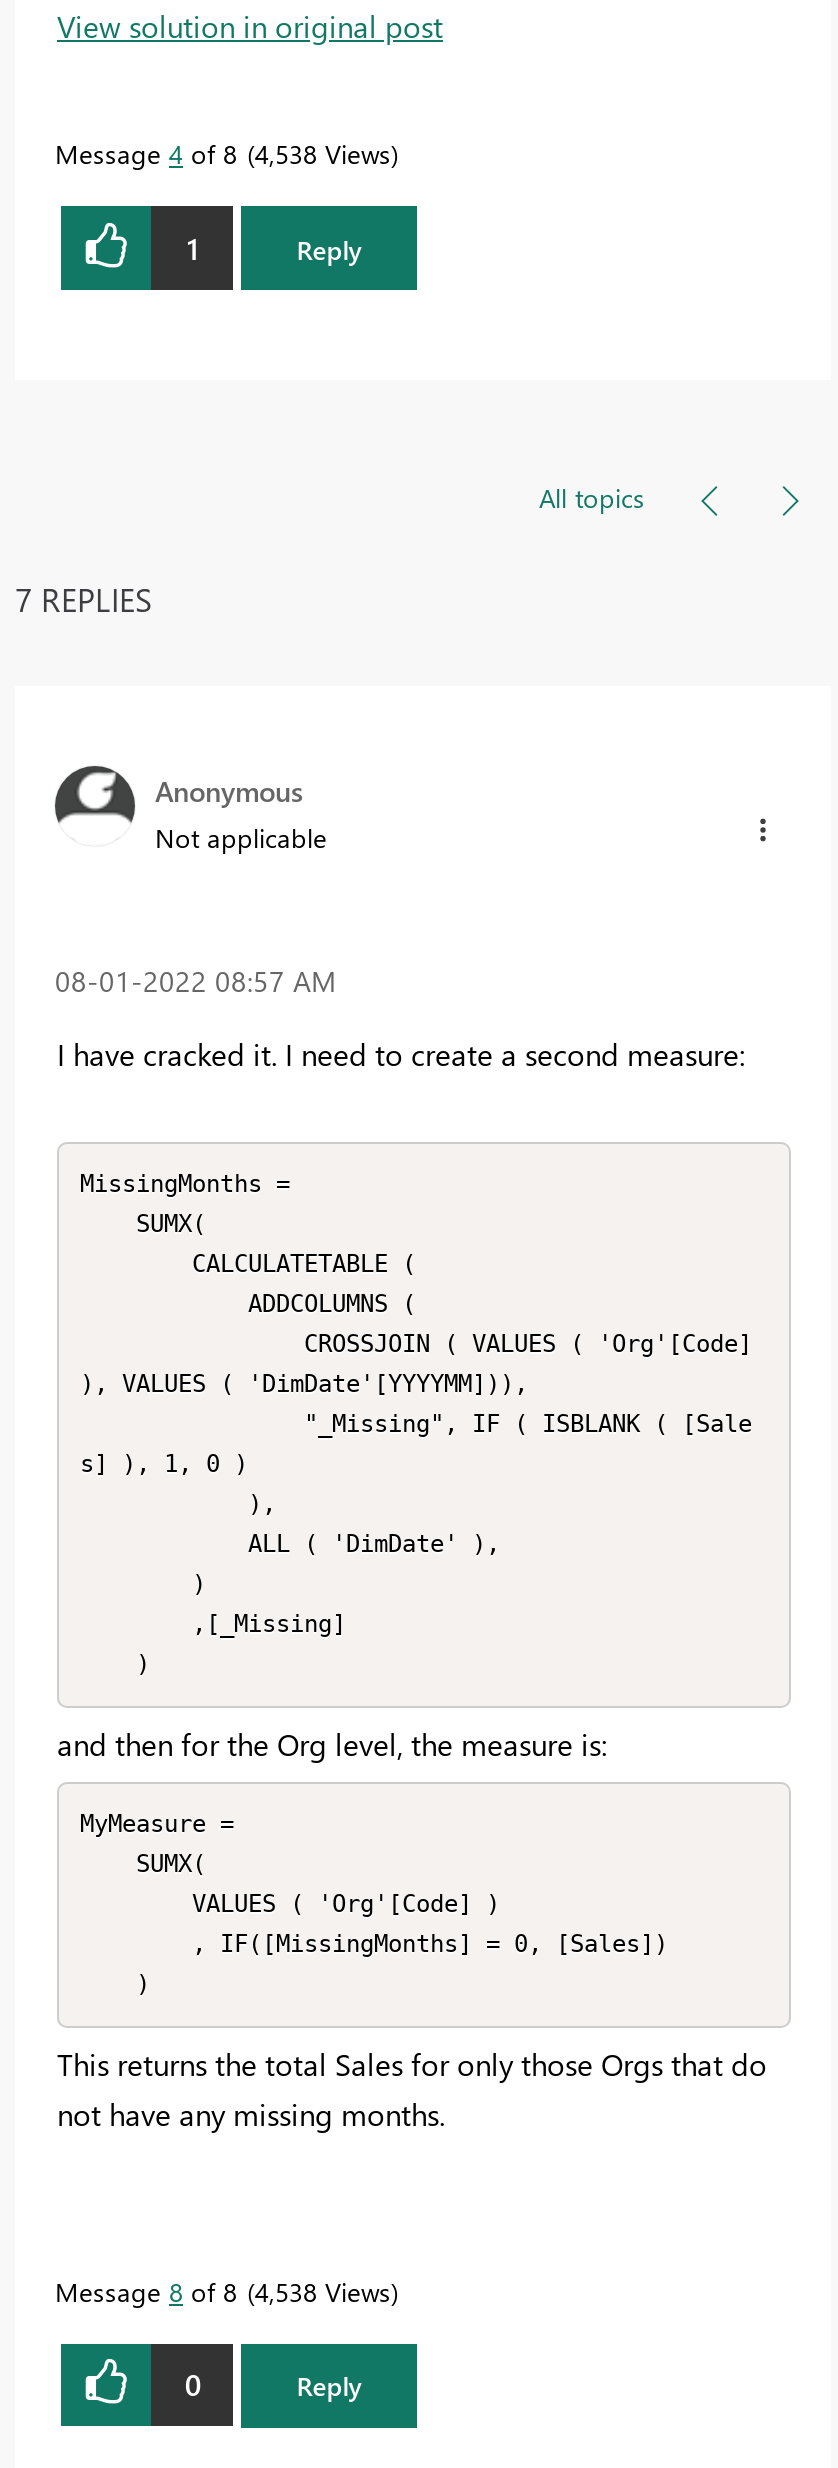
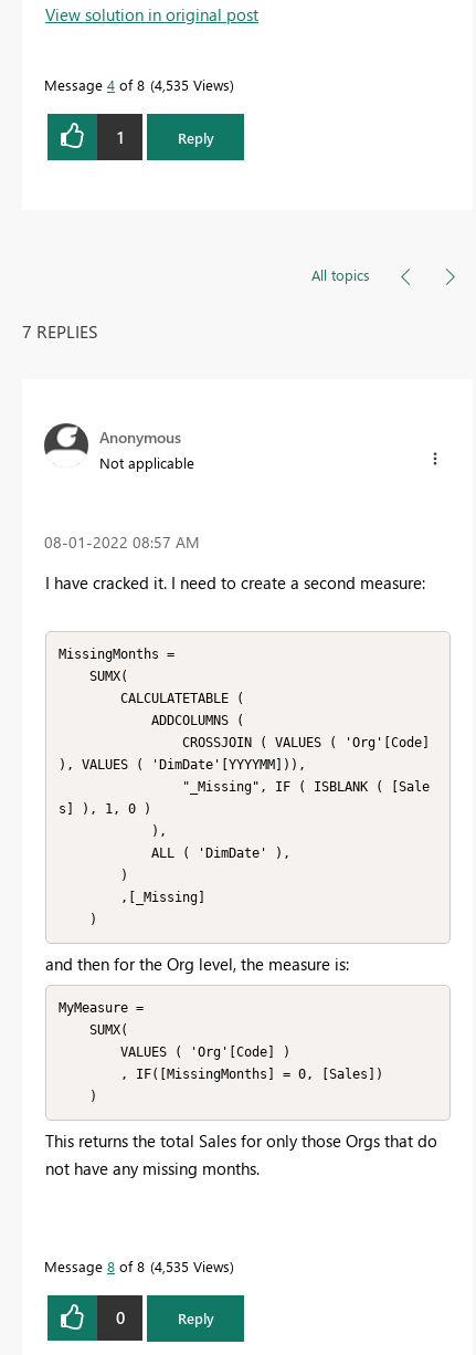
[55,136,391,170] Message 4 of 8 4,538 Views -> [44,75,230,94] Message 4 of 8 4,535 Views
[55,2273,391,2307] Message 8 of 8 4,538 Views -> [44,1256,230,1275] Message 8 of 8 4,535 Views

